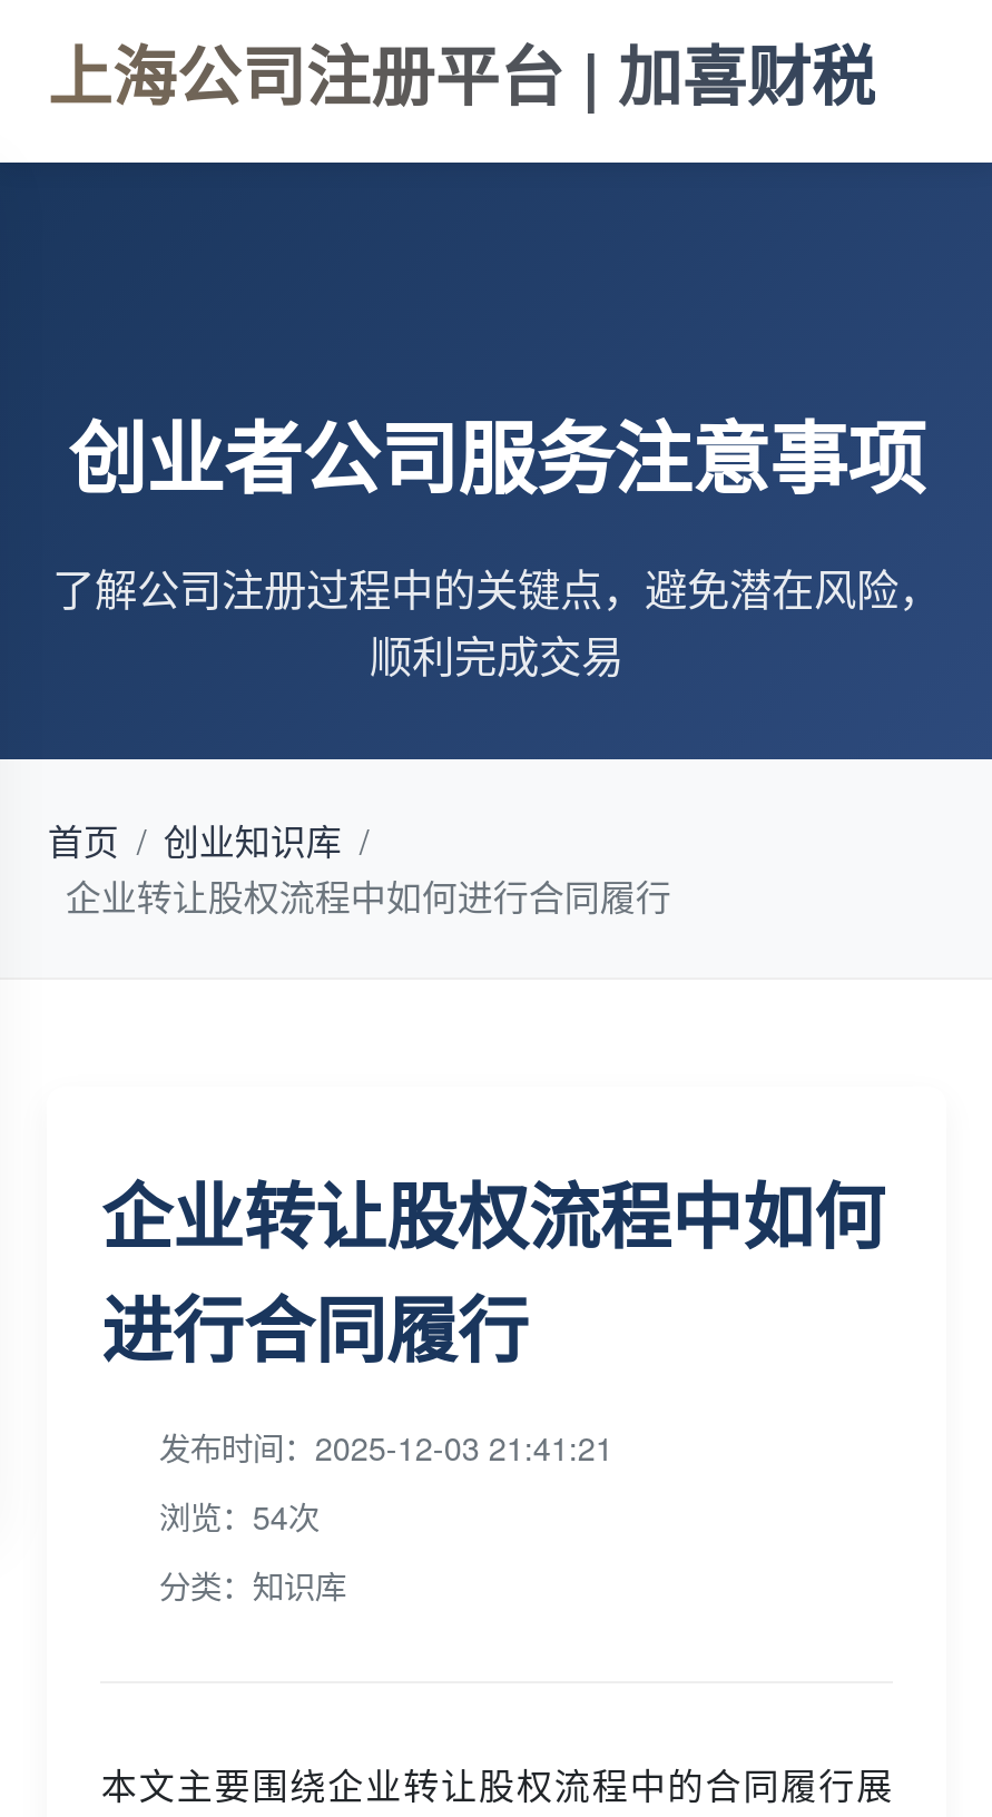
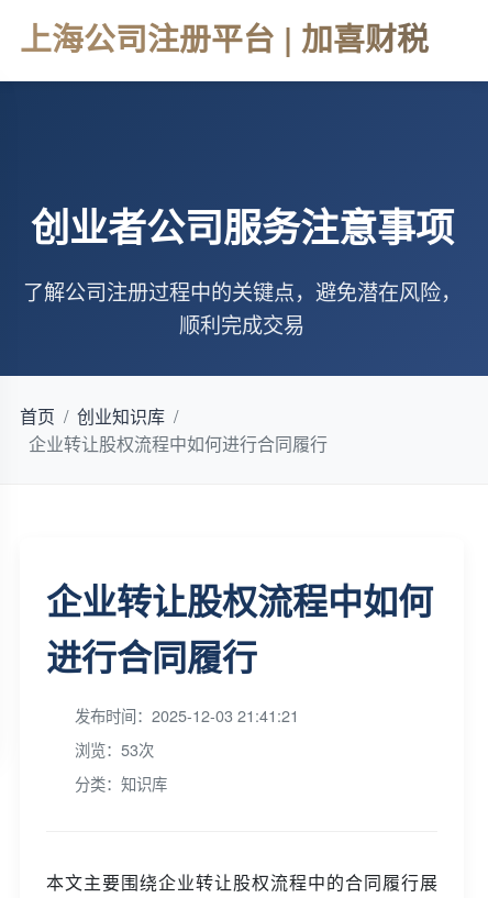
[159,1492,319,1539] 浏览：54次 -> [75,738,154,761] 浏览：53次

